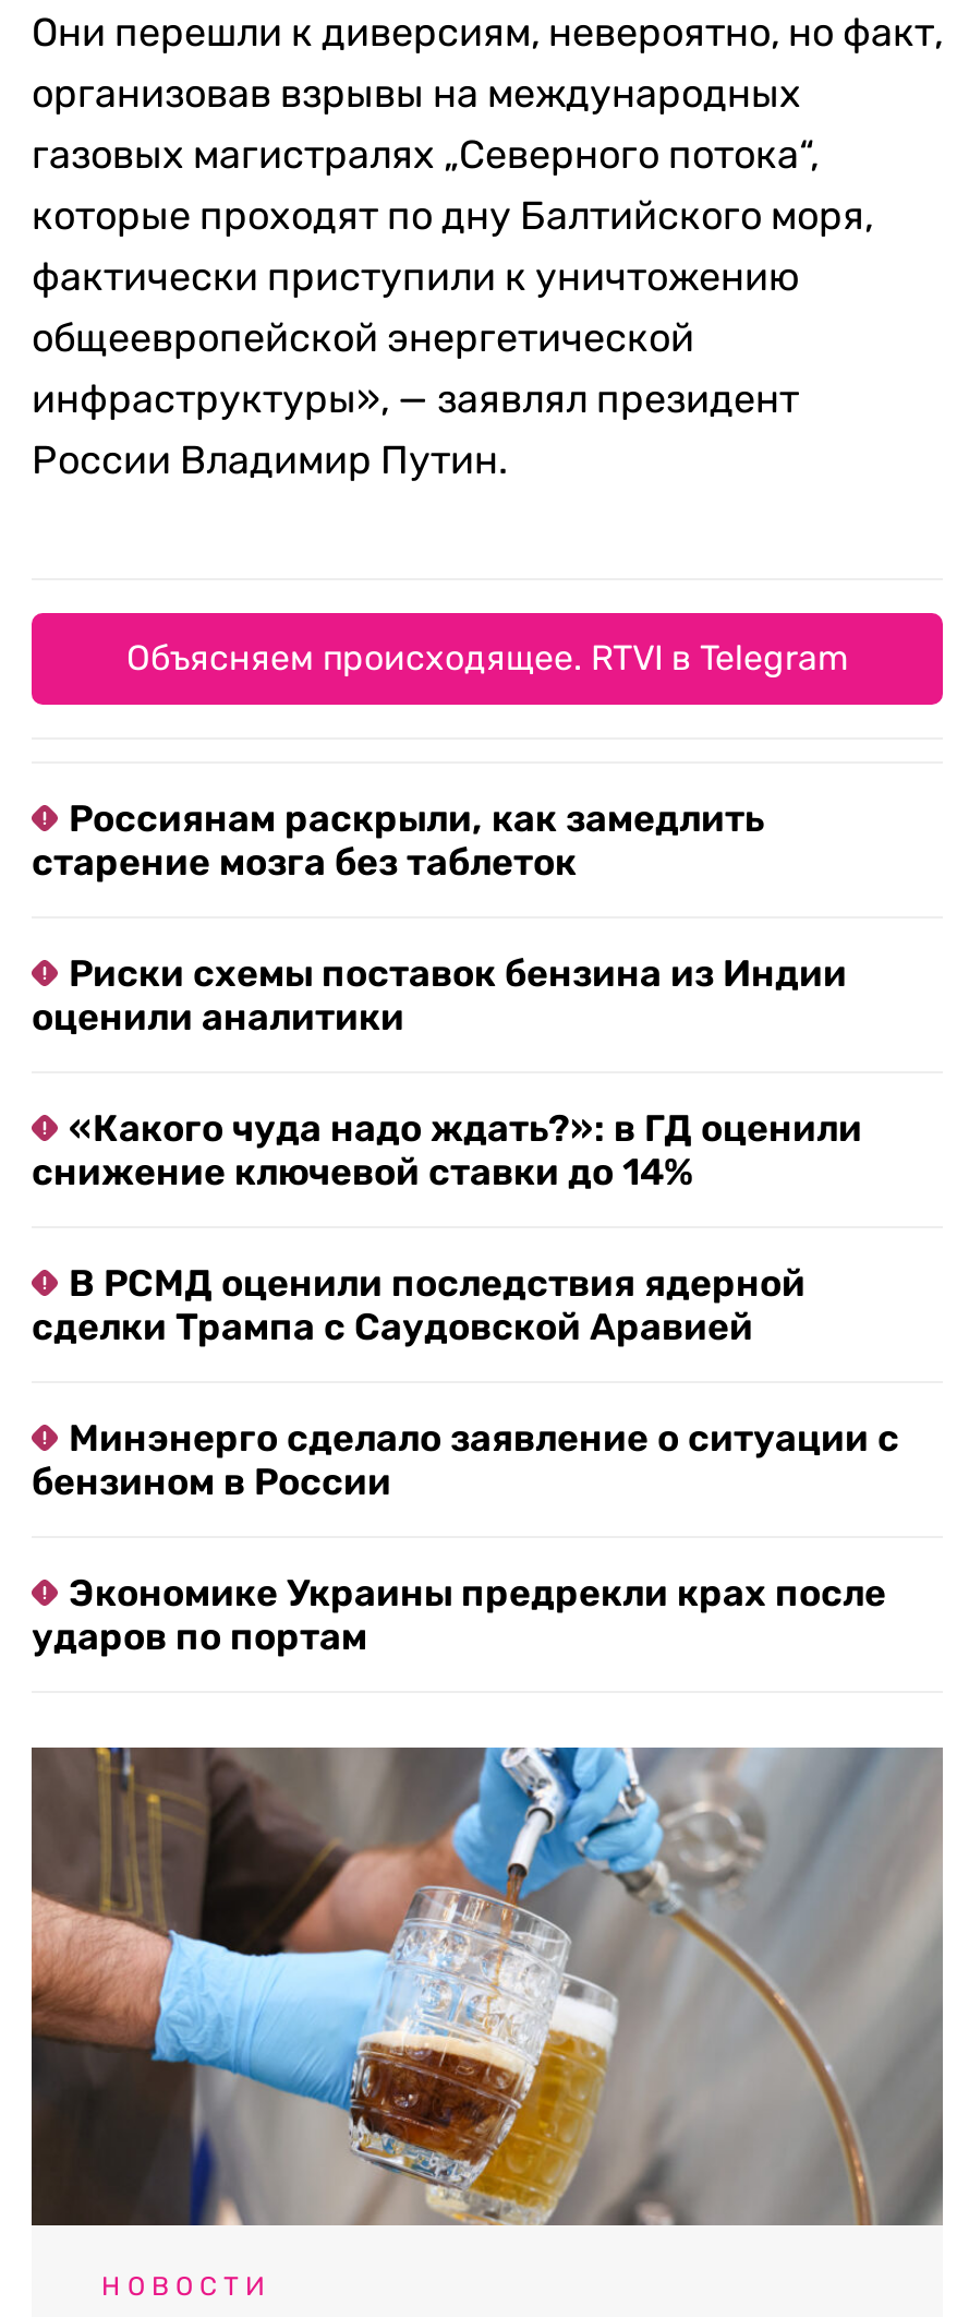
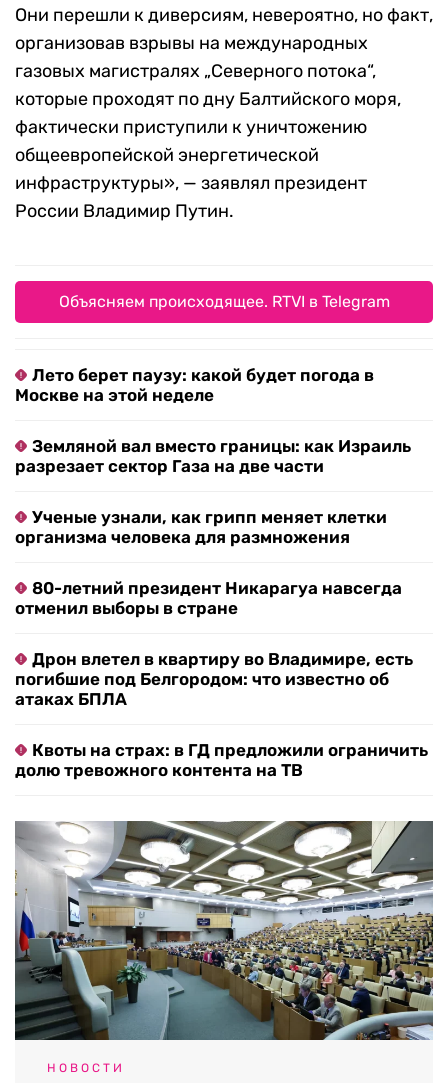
[32,797,764,884] Россиянам раскрыли, как замедлить | старение мозга без таблеток -> [15,365,374,405] Лето берет паузу: какой будет погода в | Москве на этой неделе
[32,951,847,1039] Риски схемы поставок бензина из Индии | оценили аналитики -> [15,436,411,476] Земляной вал вместо границы: как Израиль | разрезает сектор Газа на две части
[32,1106,862,1194] «Какого чуда надо ждать?»: в ГД оценили | снижение ключевой ставки до 14% -> [15,507,387,547] Ученые узнали, как грипп меняет клетки | организма человека для размножения
[32,1261,806,1349] В РСМД оценили последствия ядерной | сделки Трампа с Саудовской Аравией -> [15,578,402,618] 80-летний президент Никарагуа навсегда | отменил выборы в стране
[32,1416,899,1503] Минэнерго сделало заявление о ситуации с | бензином в России -> [15,649,413,709] Дрон влетел в квартиру во Владимире, есть | погибшие под Белгородом: что известно об | атаках БПЛА
[32,1571,886,1658] Экономике Украины предрекли крах после | ударов по портам -> [15,740,428,780] Квоты на страх: в ГД предложили ограничить | долю тревожного контента на ТВ
[32,1745,943,2228] [image] -> [15,820,433,1041] [image]

